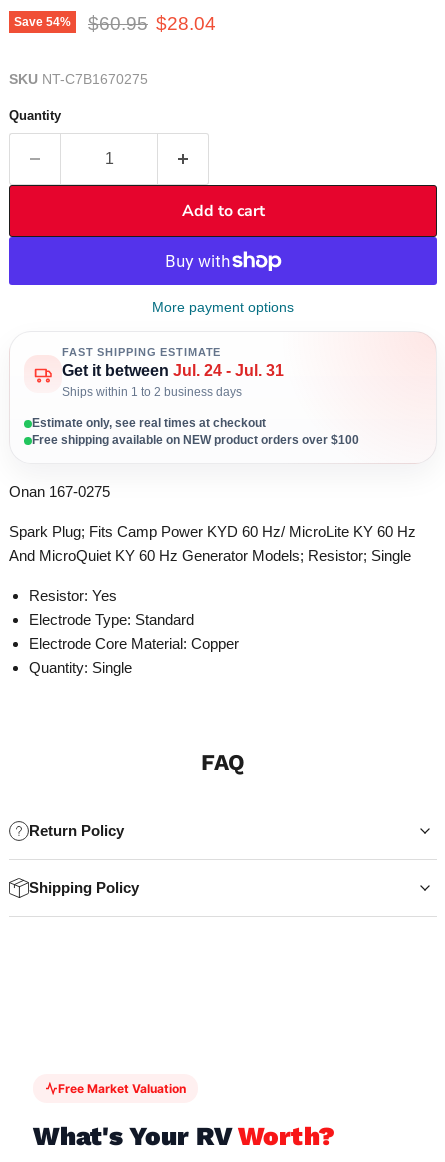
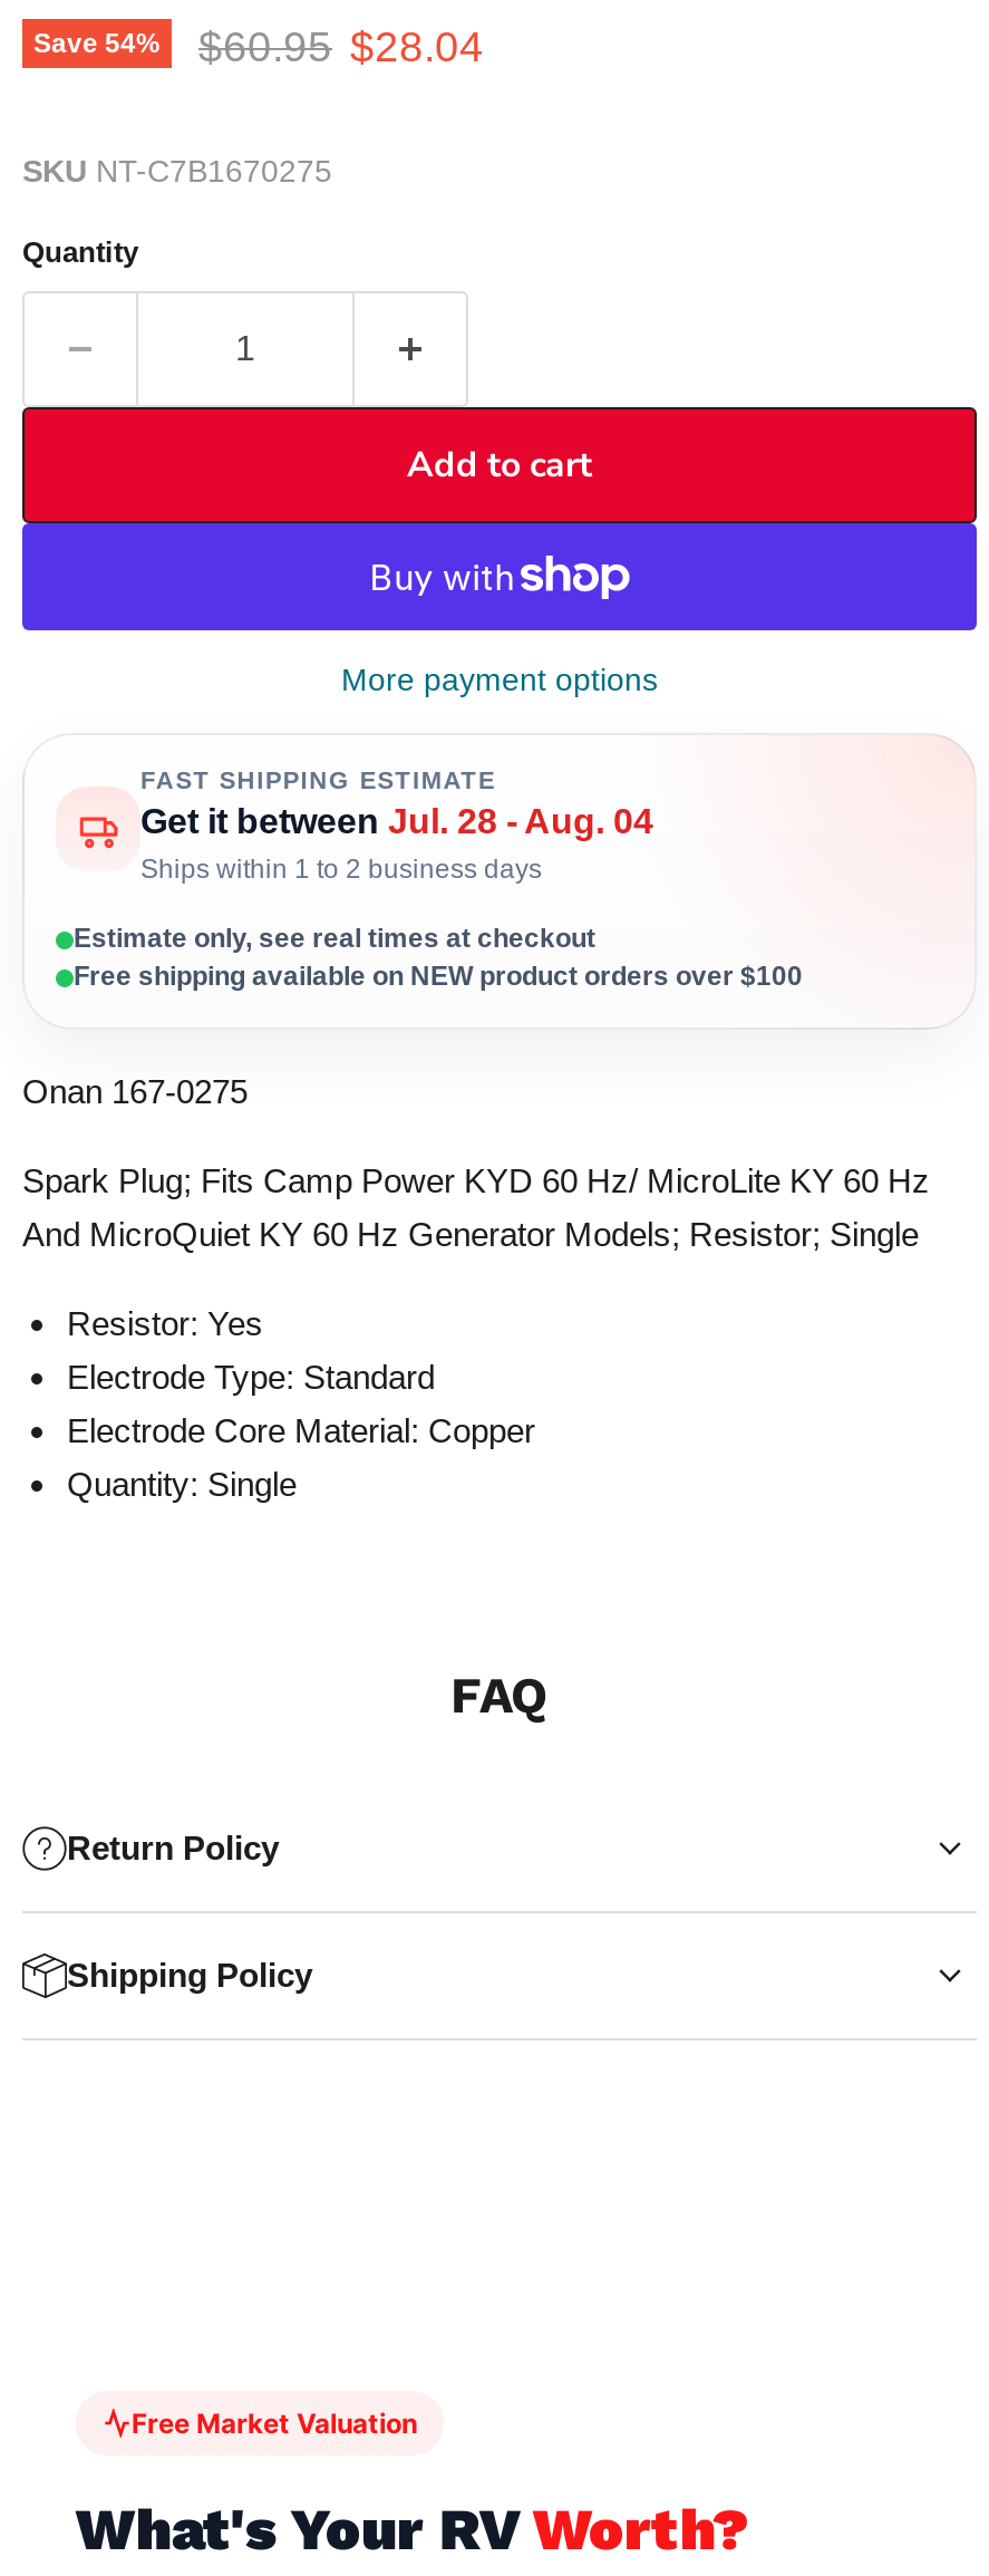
[62,362,284,379] Get it between Jul. 24 - Jul. 31 -> [140,802,653,840] Get it between Jul. 28 - Aug. 04

